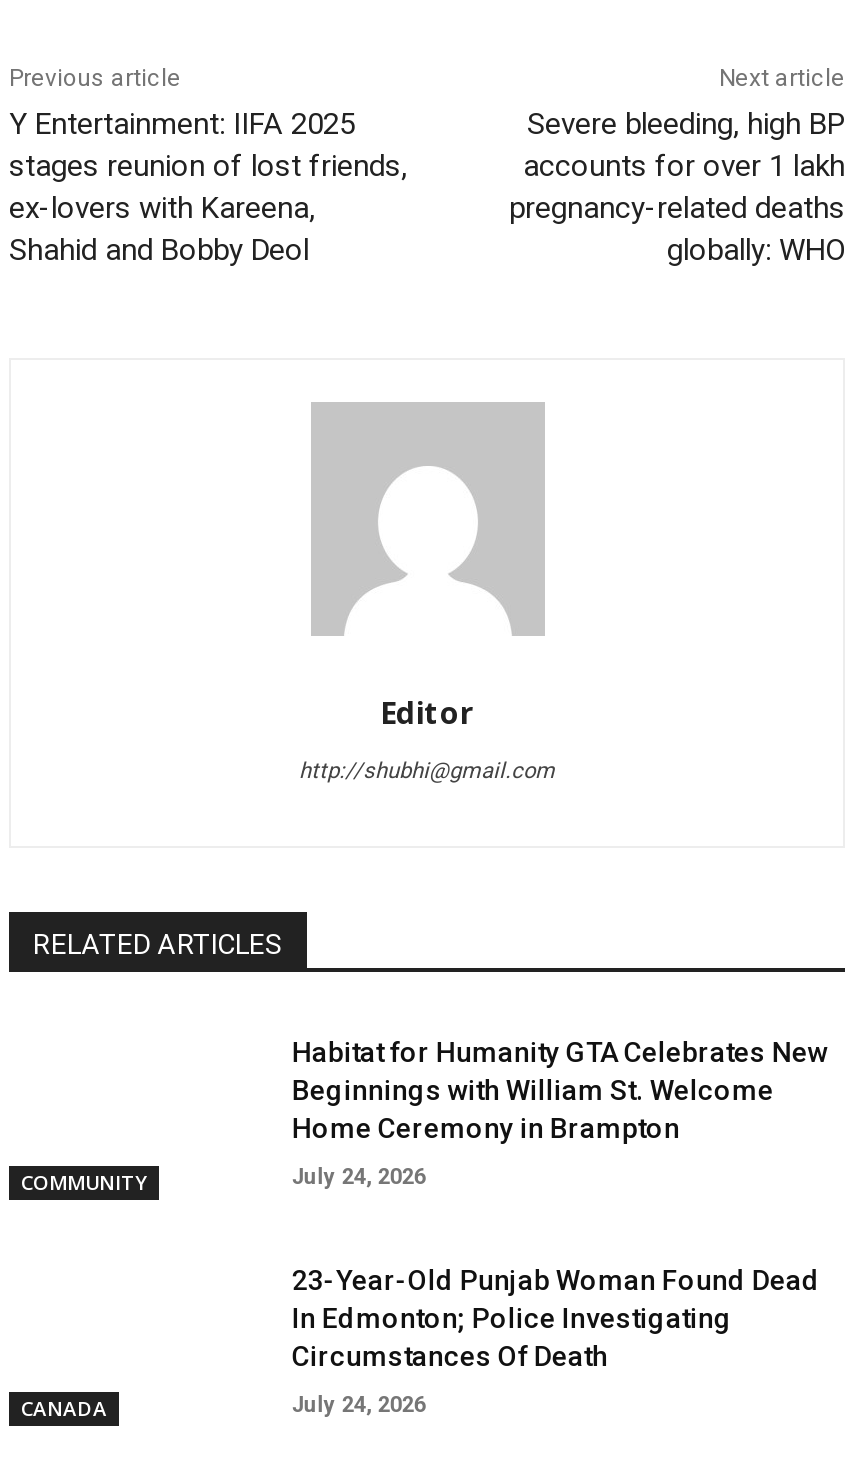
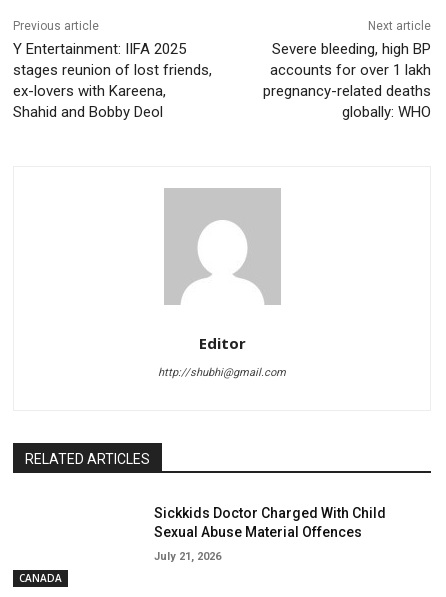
[292,1036,828,1190] Habitat for Humanity GTA Celebrates New | Beginnings with William St. Welcome | Home Ceremony in Brampton | July 24, 2026 -> none
[21,1167,147,1195] COMMUNITY -> none
[292,1263,820,1371] 23-Year-Old Punjab Woman Found Dead | In Edmonton; Police Investigating | Circumstances Of Death -> [154,505,386,540] Sickkids Doctor Charged With Child | Sexual Abuse Material Offences
[292,1391,426,1417] July 24, 2026 -> [154,550,221,563] July 21, 2026

